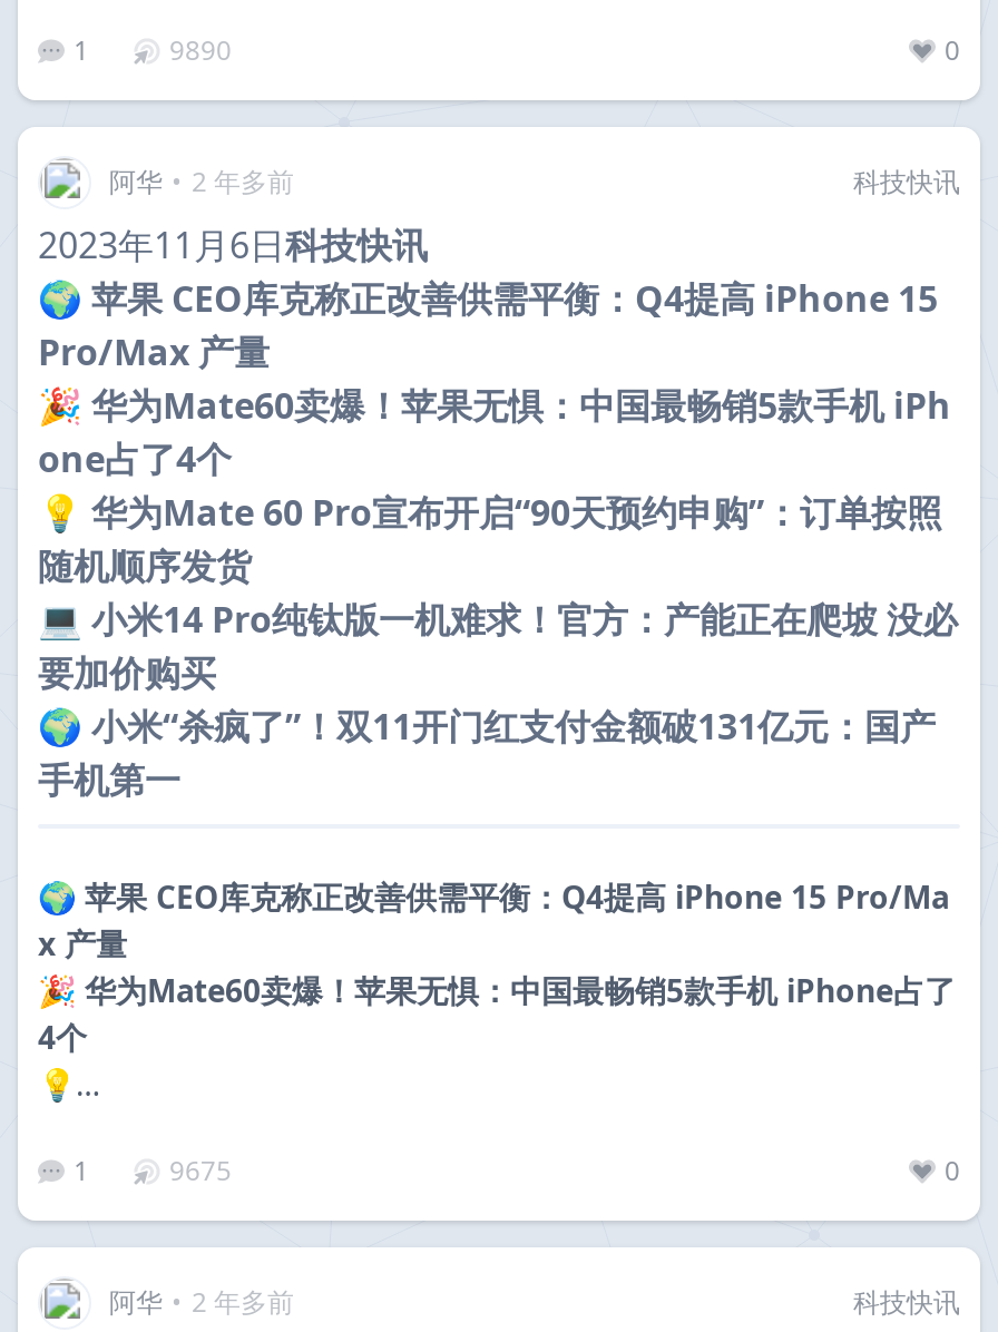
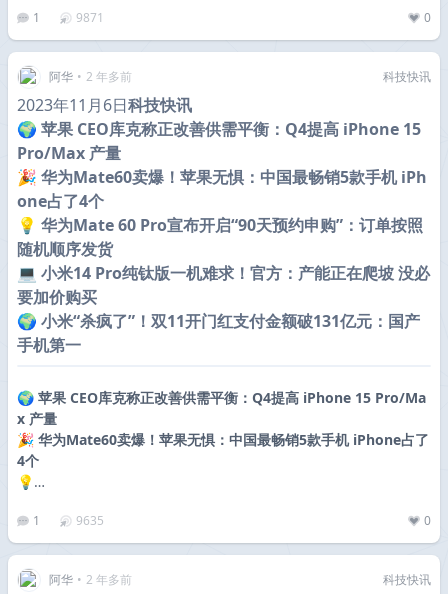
[169,31,232,69] 9890 -> [76,9,104,26] 9871
[169,1151,232,1189] 9675 -> [76,512,104,529] 9635

